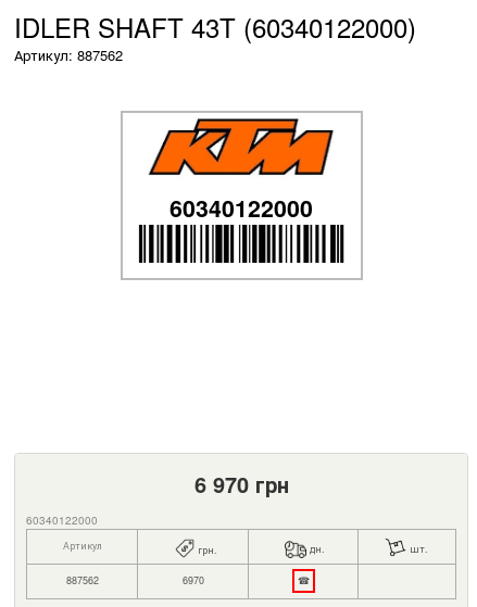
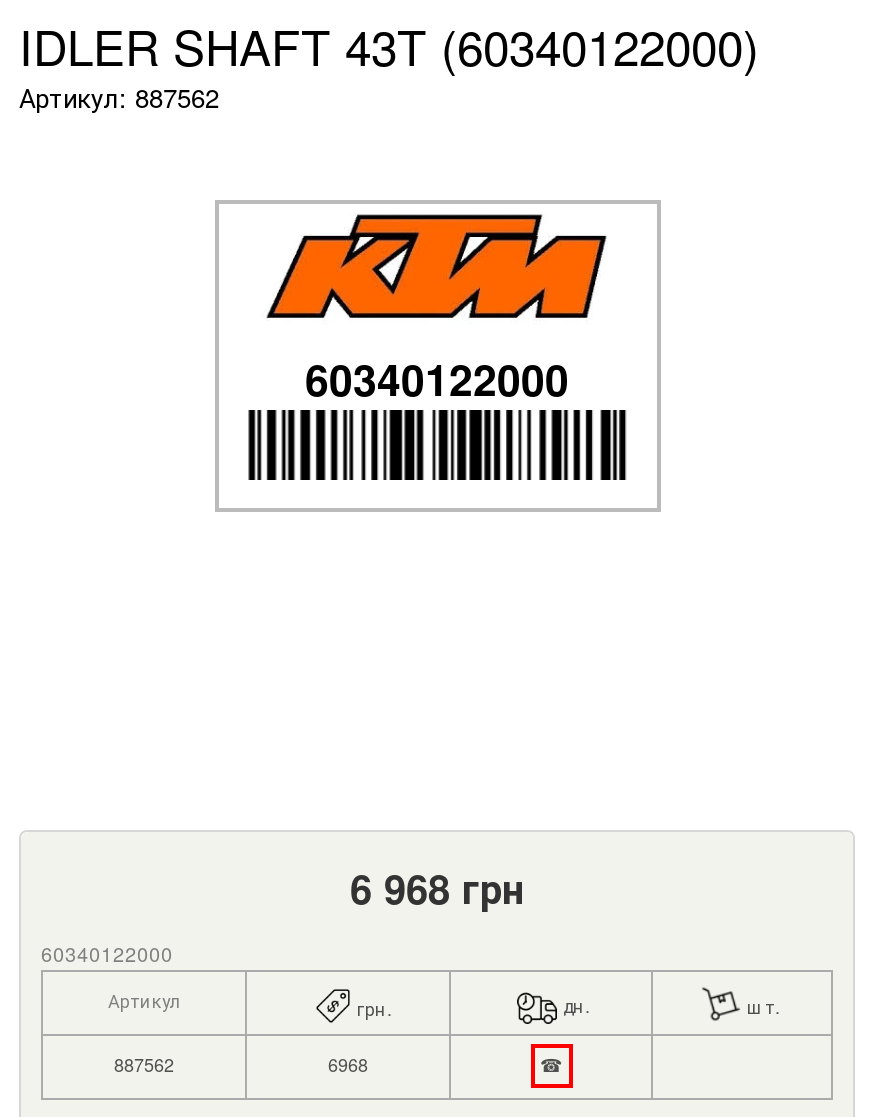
[194,469,288,500] 6 970 грн -> [350,860,524,916] 6 968 грн
[182,574,204,588] 6970 -> [328,1052,368,1078] 6968

